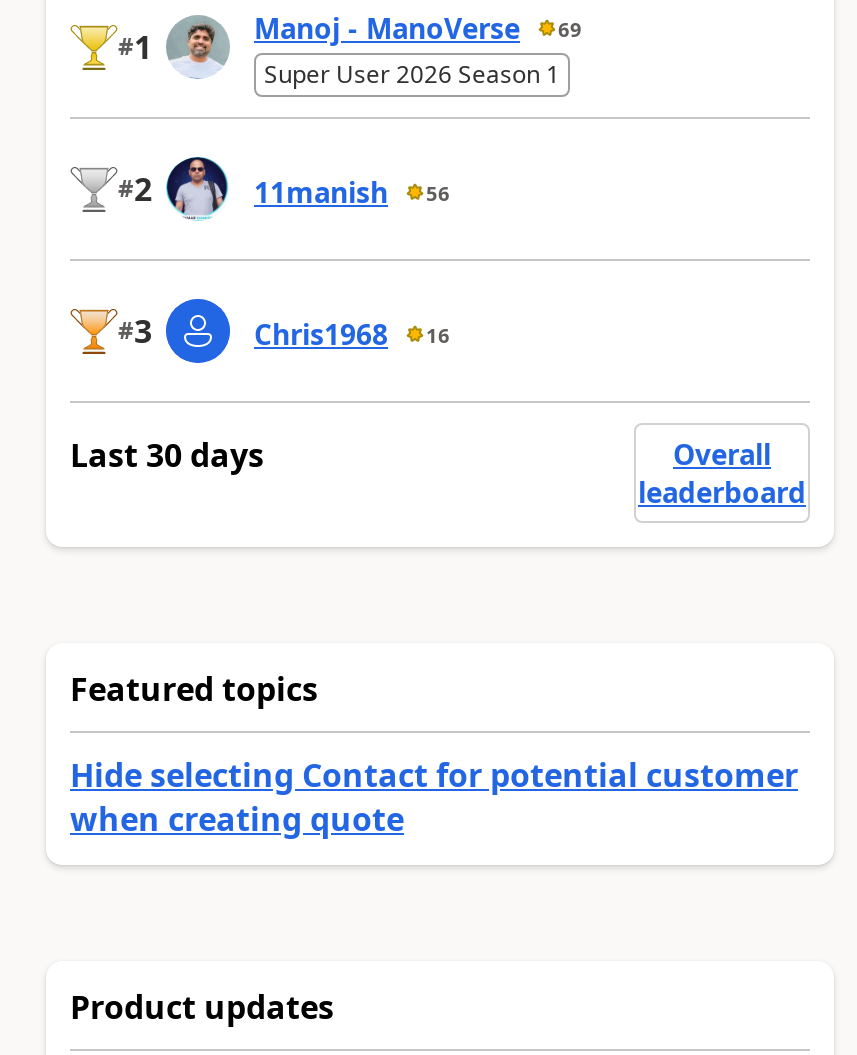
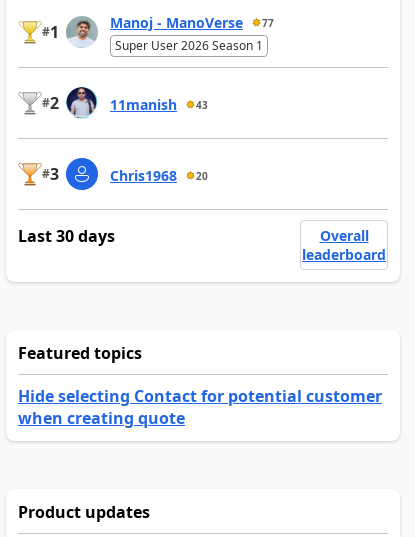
[254,9,582,47] Manoj - ManoVerse 69 -> [110,13,274,32] Manoj - ManoVerse 77
[254,173,450,211] 11manish 56 -> [110,95,208,114] 11manish 43
[254,315,450,353] Chris1968 16 -> [110,166,208,185] Chris1968 20

